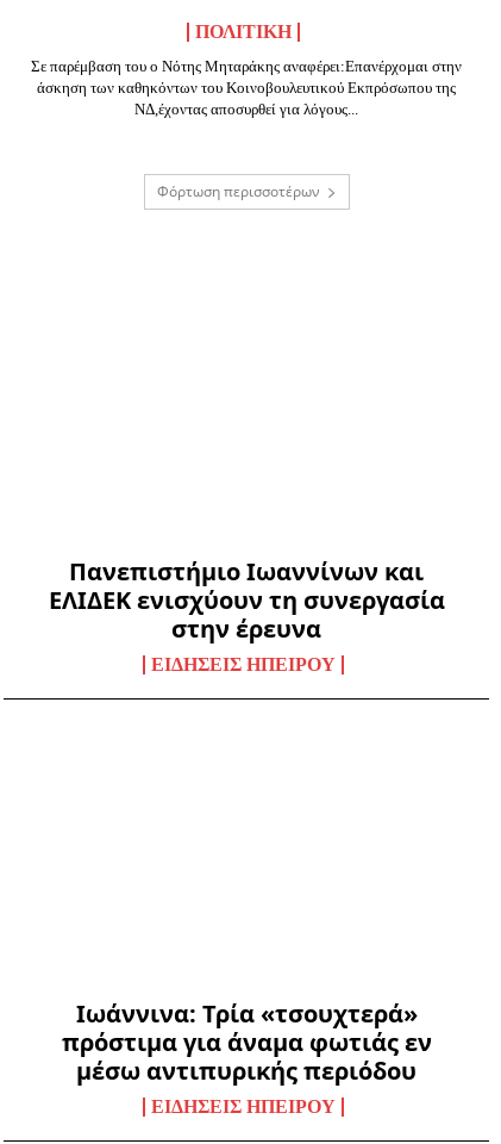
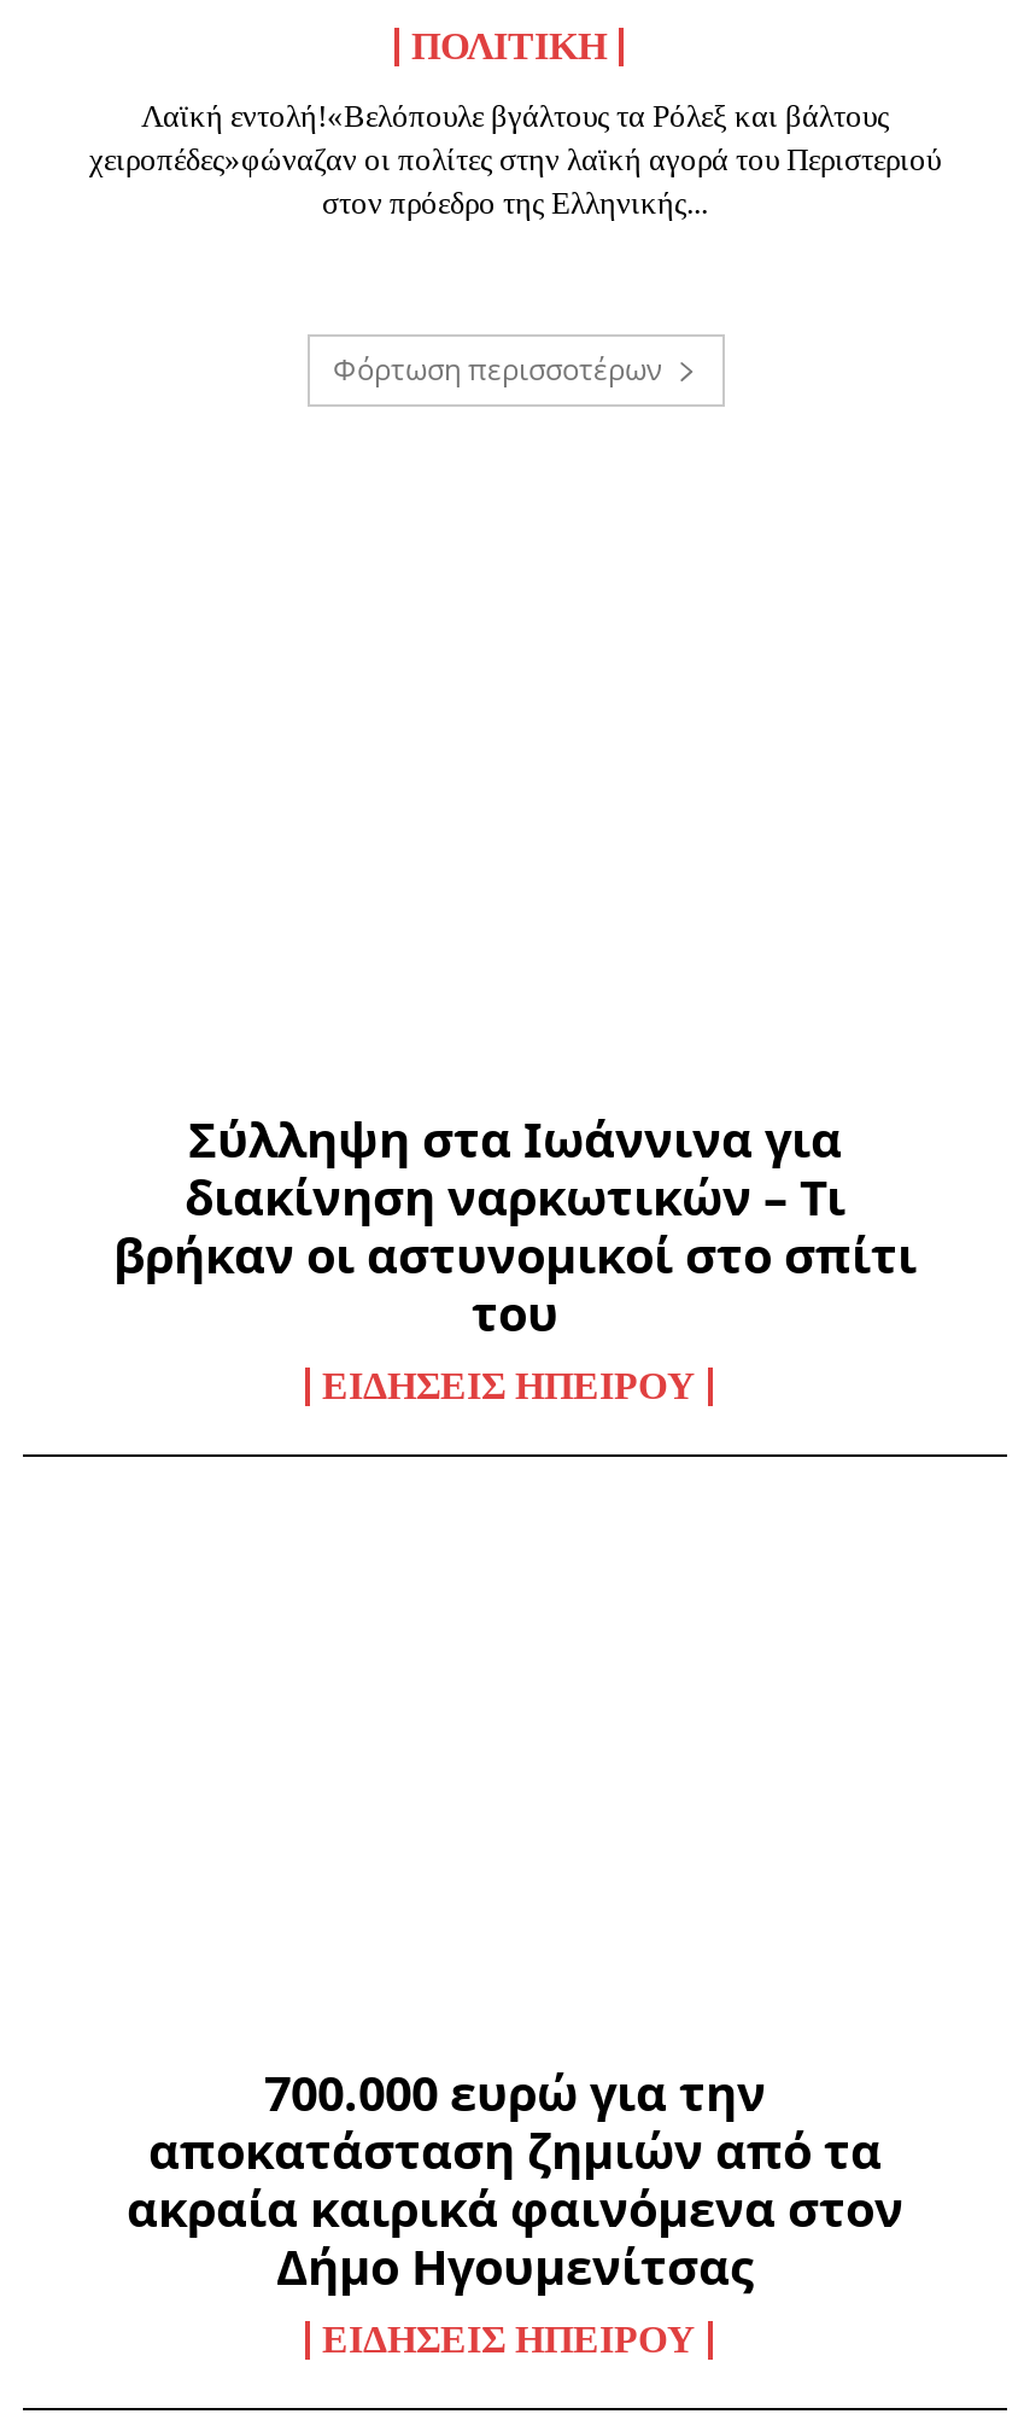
[31,58,462,118] Σε παρέμβαση του ο Νότης Μηταράκης αναφέρει:Επανέρχομαι στην | άσκηση των καθηκόντων του Κοινοβουλευτικού Εκπρόσωπου της | ΝΔ,έχοντας αποσυρθεί για λόγους... -> [89,99,941,222] Λαϊκή εντολή!«Βελόπουλε βγάλτους τα Ρόλεξ και βάλτους | χειροπέδες»φώναζαν οι πολίτες στην λαϊκή αγορά του Περιστεριού | στον πρόεδρο της Ελληνικής...
[48,556,444,645] Πανεπιστήμιο Ιωαννίνων και | ΕΛΙΔΕΚ ενισχύουν τη συνεργασία | στην έρευνα -> [113,1107,917,1346] Σύλληψη στα Ιωάννινα για | διακίνηση ναρκωτικών – Τι | βρήκαν οι αστυνομικοί στο σπίτι | του
[61,997,431,1087] Ιωάννινα: Τρία «τσουχτερά» | πρόστιμα για άναμα φωτιάς εν | μέσω αντιπυρικής περιόδου -> [127,2060,903,2299] 700.000 ευρώ για την | αποκατάσταση ζημιών από τα | ακραία καιρικά φαινόμενα στον | Δήμο Ηγουμενίτσας

